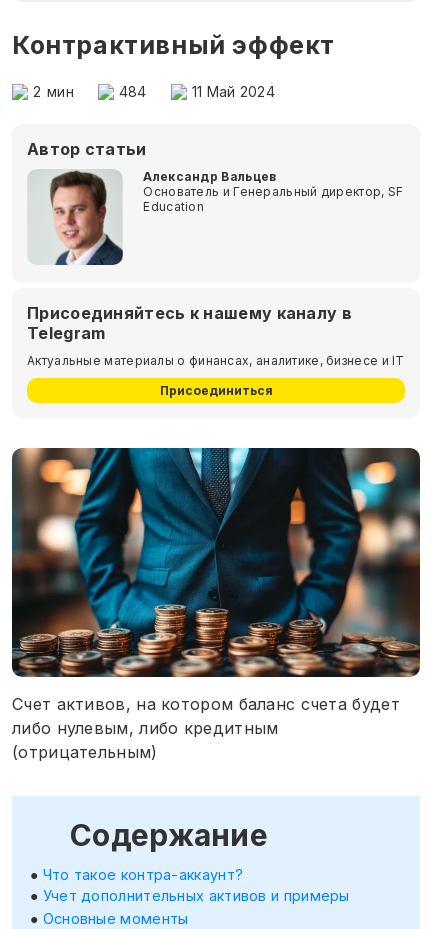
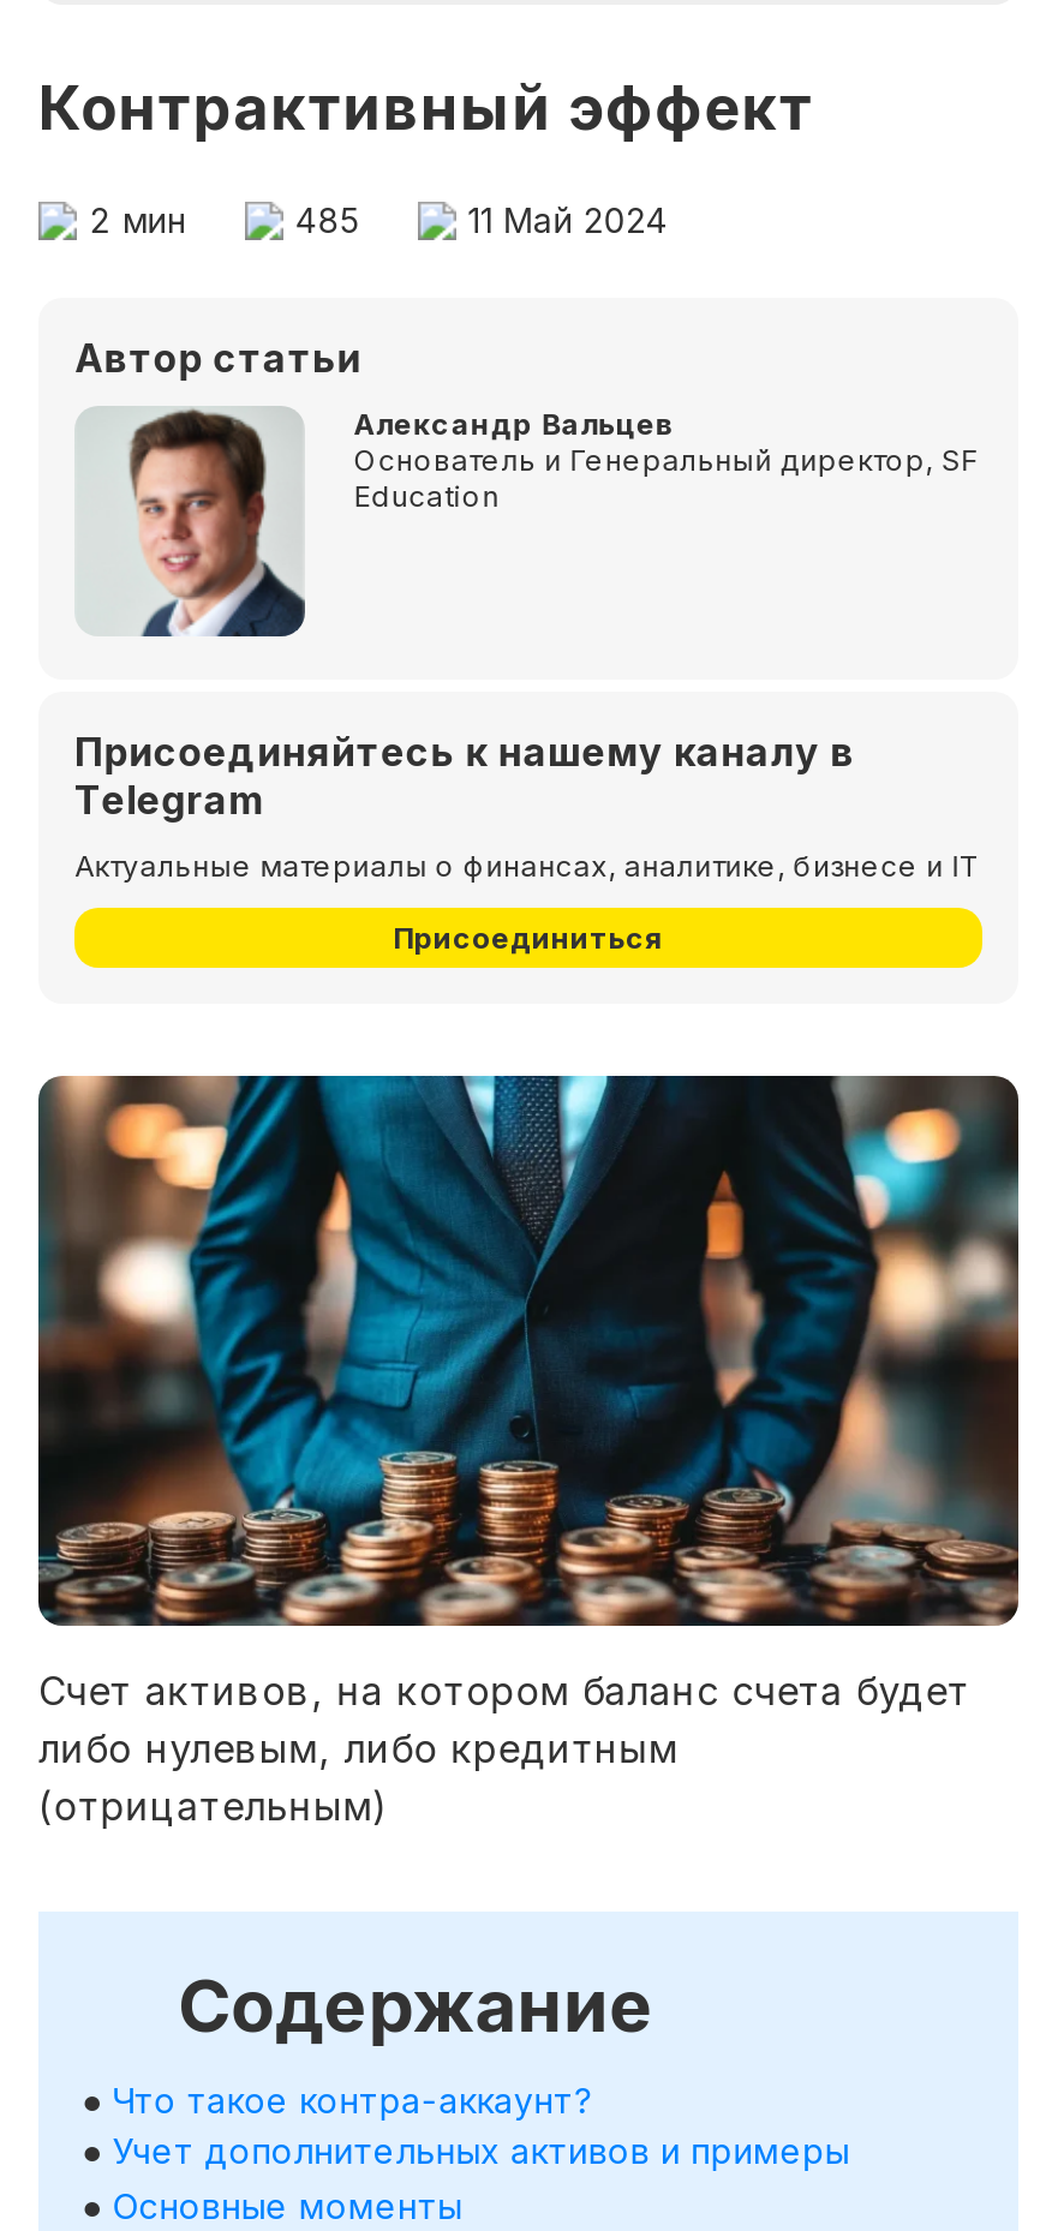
[119,83,147,100] 484 -> [295,199,360,240] 485

